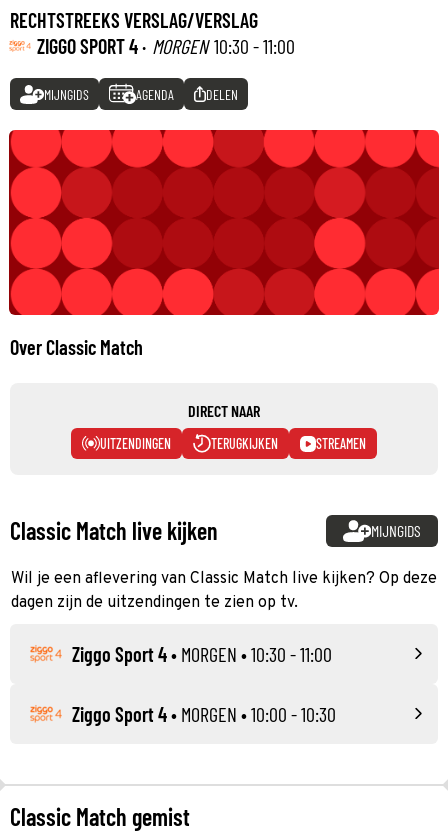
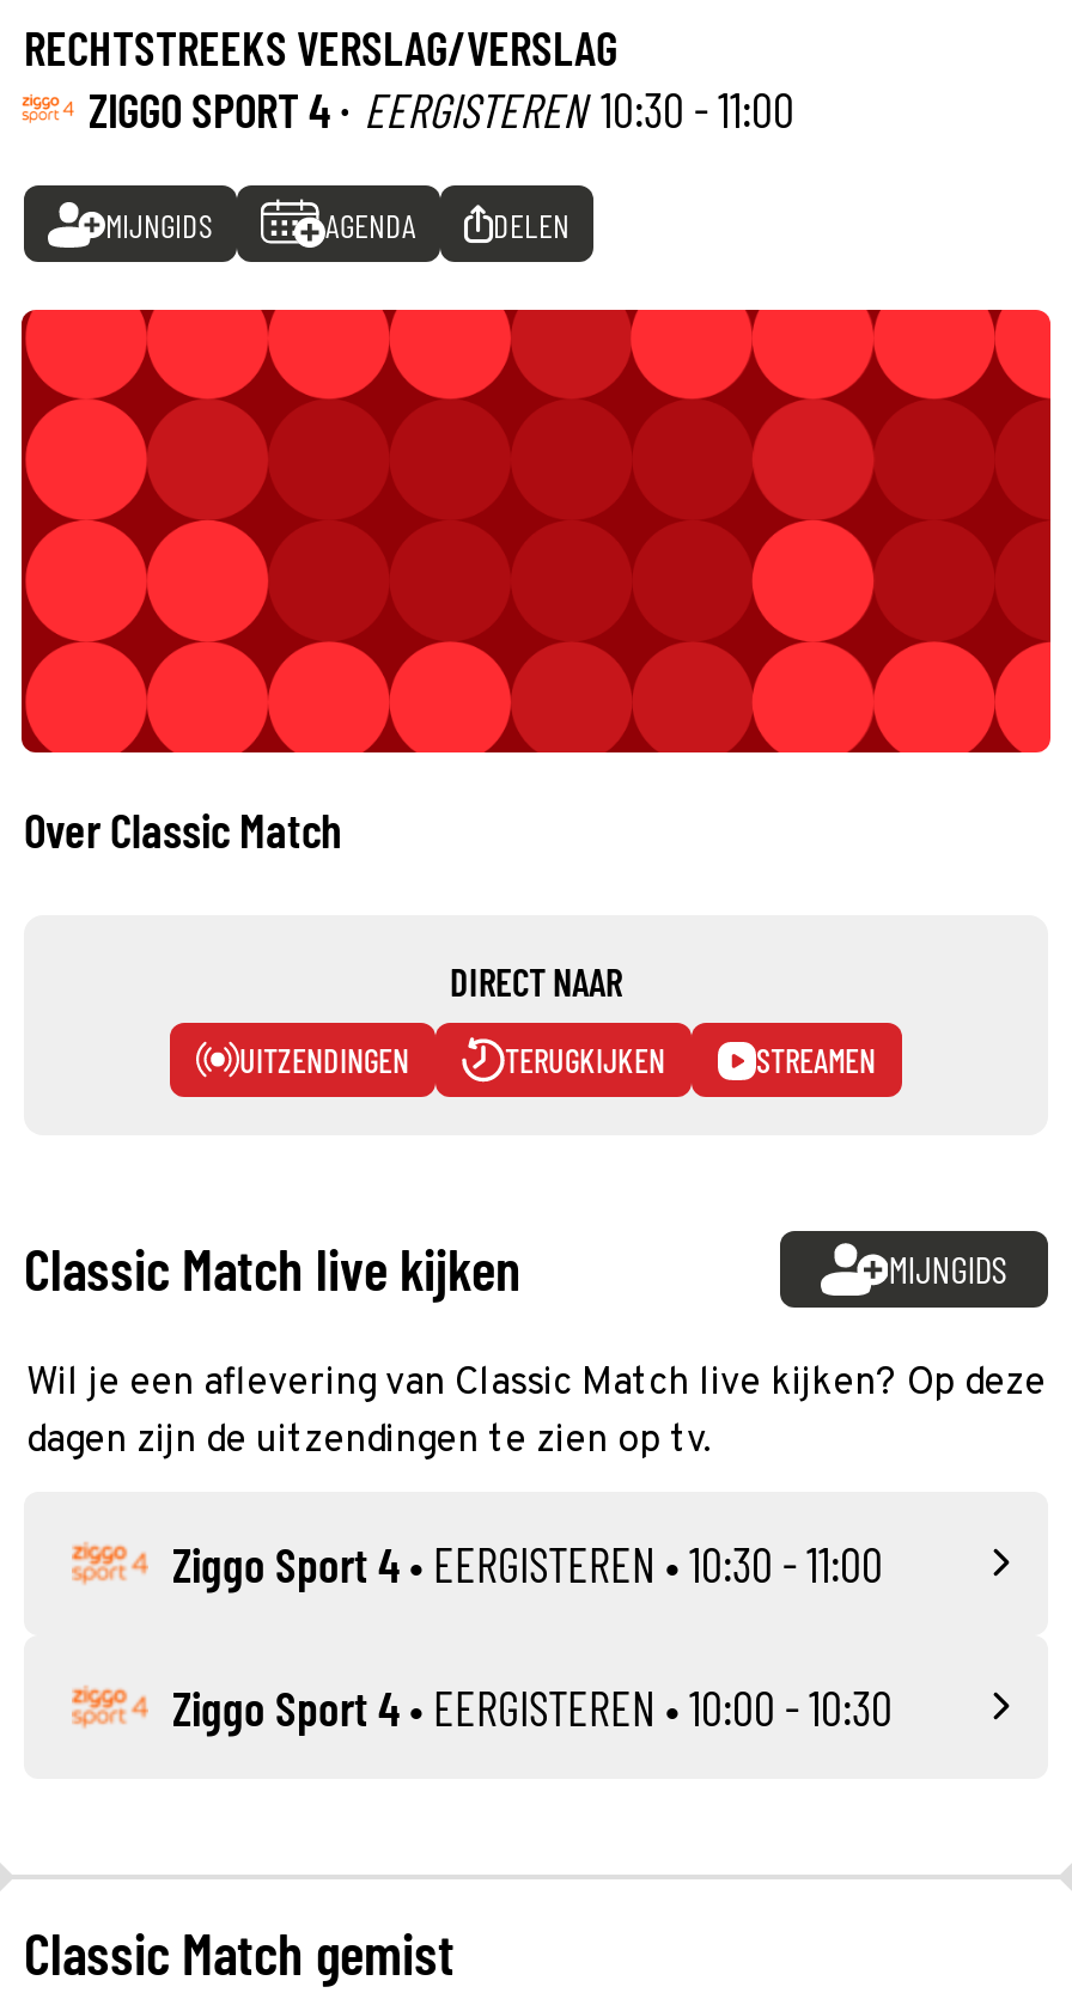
[37,34,295,58] ZIGGO SPORT 4 · MORGEN 10:30 - 11:00 -> [89,80,794,138] ZIGGO SPORT 4 · EERGISTEREN 10:30 - 11:00
[72,641,332,665] Ziggo Sport 4 • MORGEN • 10:30 - 11:00 -> [172,1534,883,1591] Ziggo Sport 4 • EERGISTEREN • 10:30 - 11:00
[72,701,336,725] Ziggo Sport 4 • MORGEN • 10:00 - 10:30 -> [172,1677,893,1735] Ziggo Sport 4 • EERGISTEREN • 10:00 - 10:30

